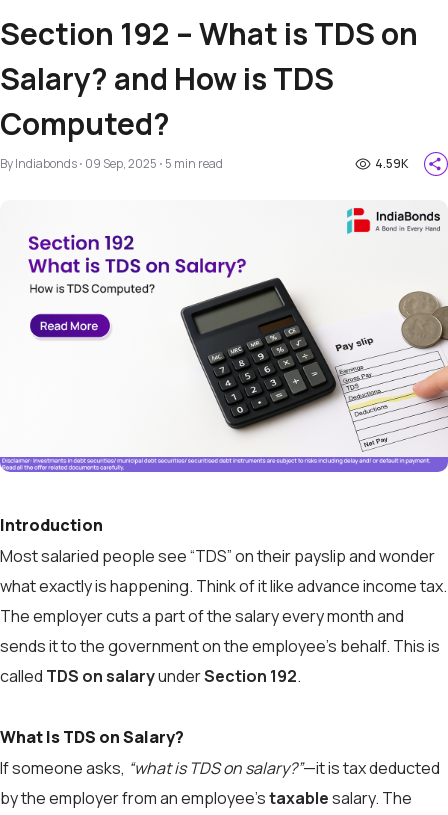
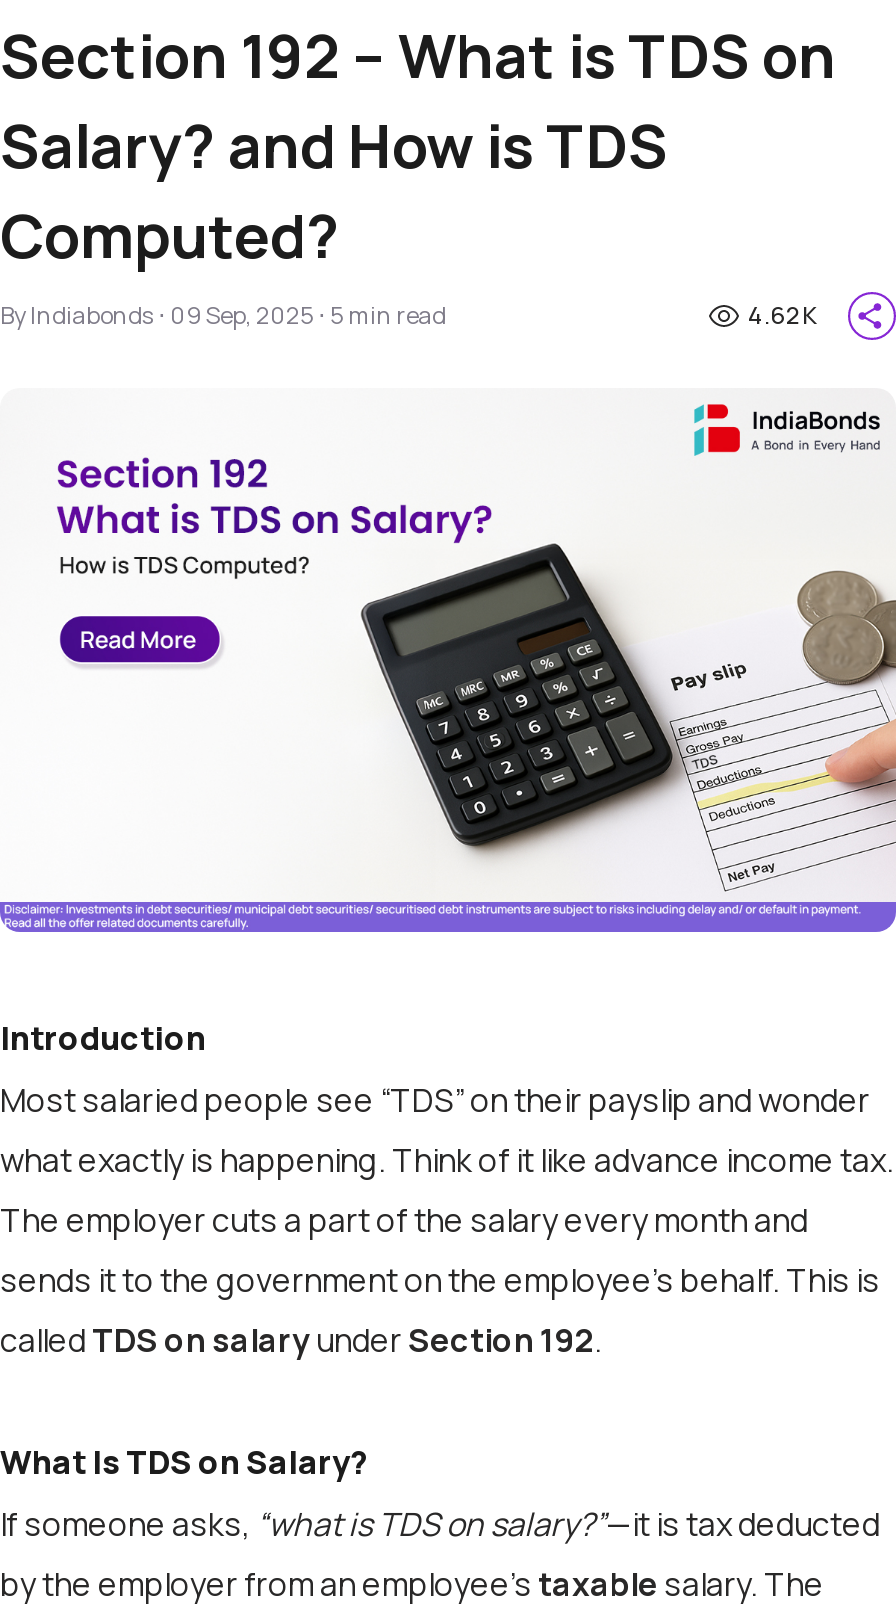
[375,155,408,172] 4.59K -> [748,298,816,332] 4.62K

